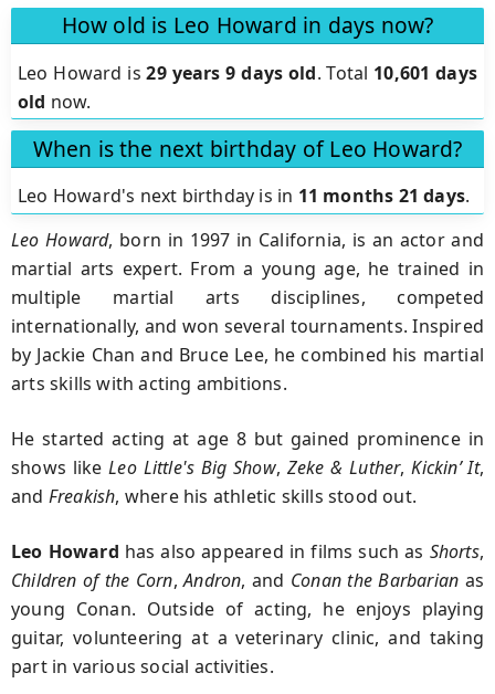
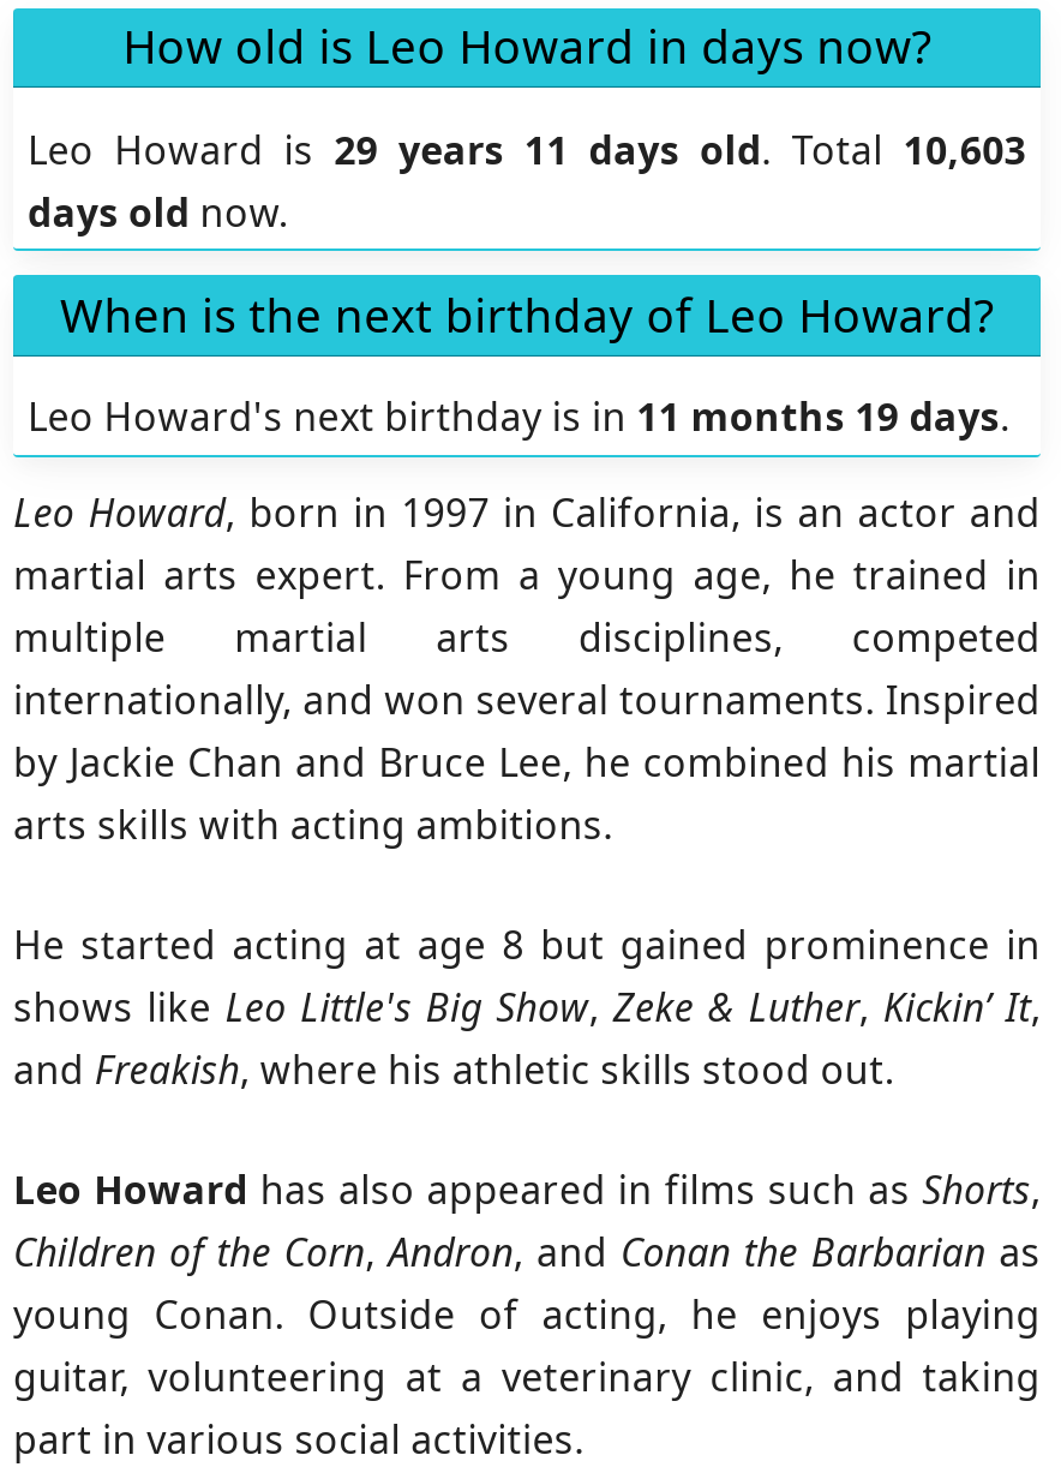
[18,60,477,113] Leo Howard is 29 years 9 days old. Total 10,601 days | old now. -> [28,123,1026,238] Leo Howard is 29 years 11 days old. Total 10,603 | days old now.
[18,184,470,208] Leo Howard's next birthday is in 11 months 21 days. -> [28,391,1010,443] Leo Howard's next birthday is in 11 months 19 days.

